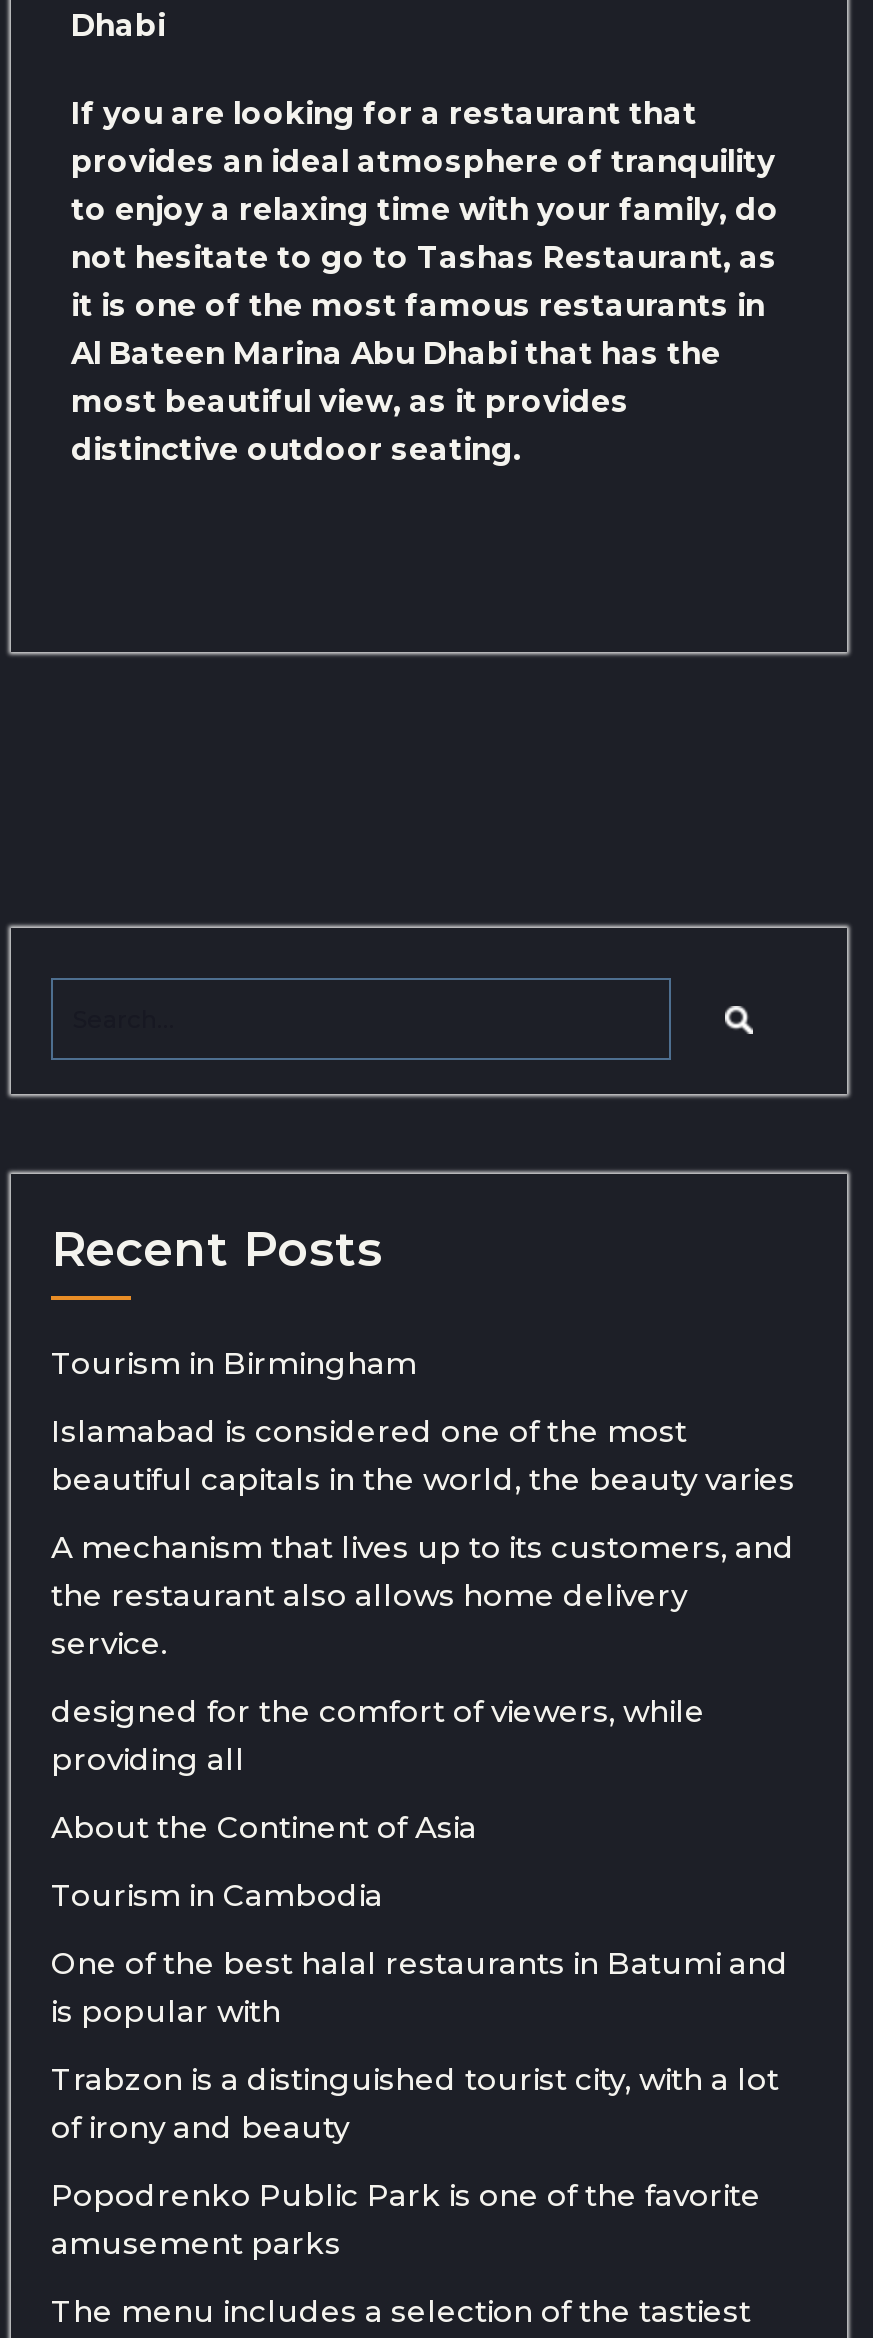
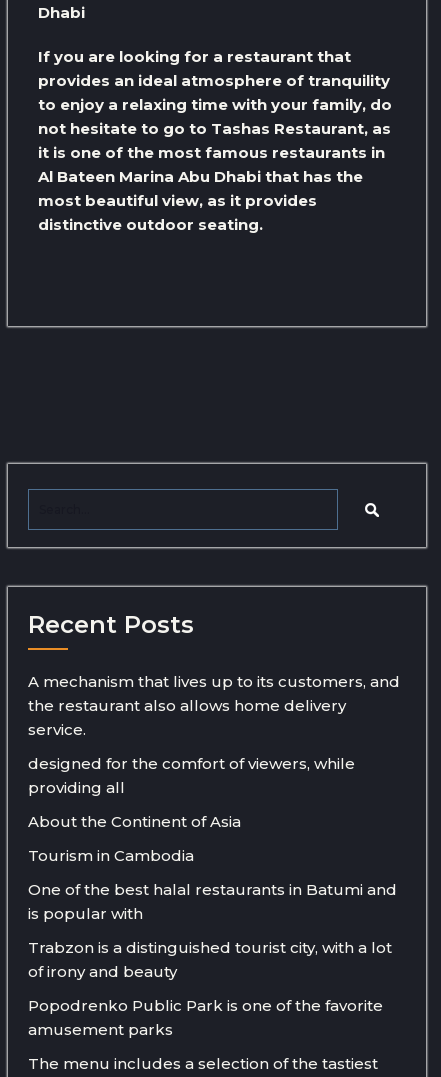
[51,1345,795,1499] Tourism in Birmingham | Islamabad is considered one of the most | beautiful capitals in the world, the beauty varies -> none

